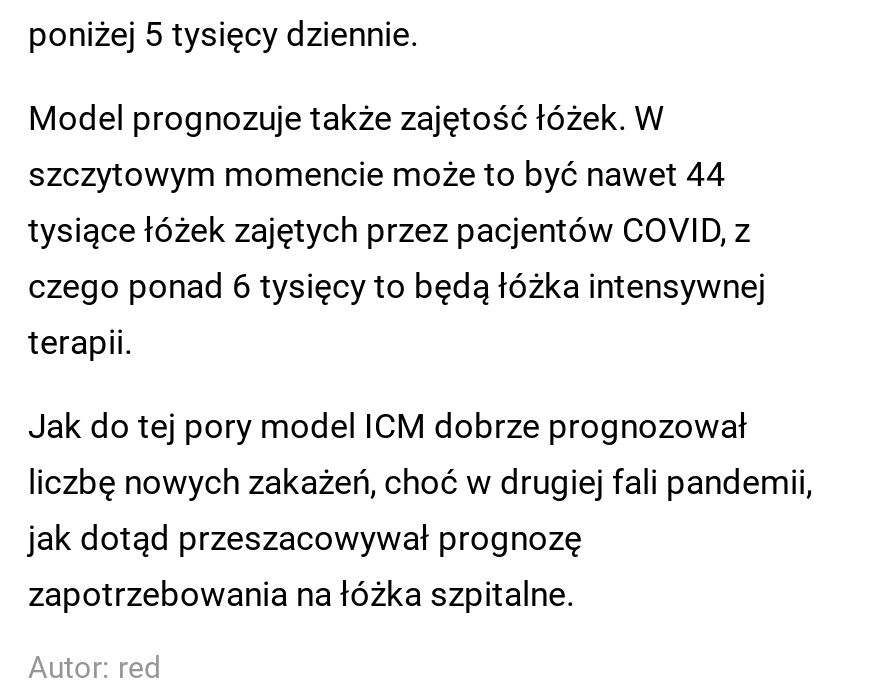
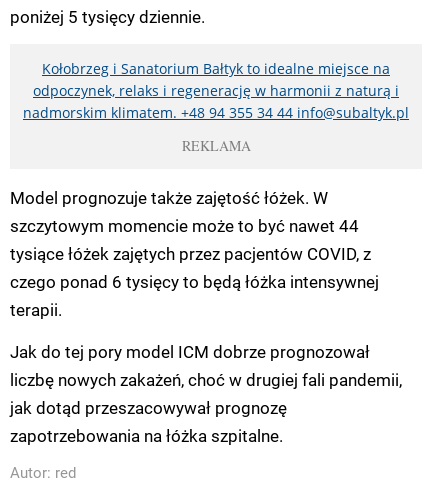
none -> [23,59,409,155] Kołobrzeg i Sanatorium Bałtyk to idealne miejsce na | odpoczynek, relaks i regenerację w harmonii z naturą i | nadmorskim klimatem. +48 94 355 34 44 info@subaltyk.pl | REKLAMA

